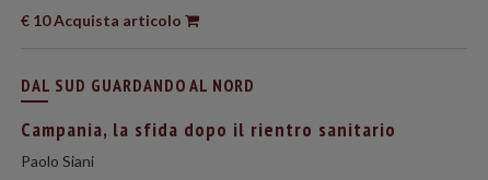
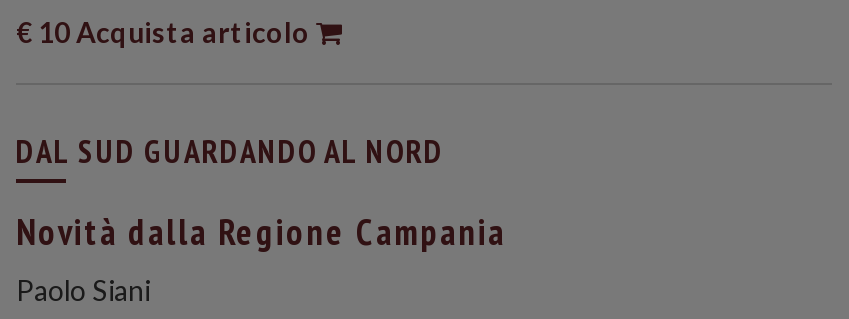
[21,117,396,142] Campania, la sfida dopo il rientro sanitario -> [16,209,506,255] Novità dalla Regione Campania

